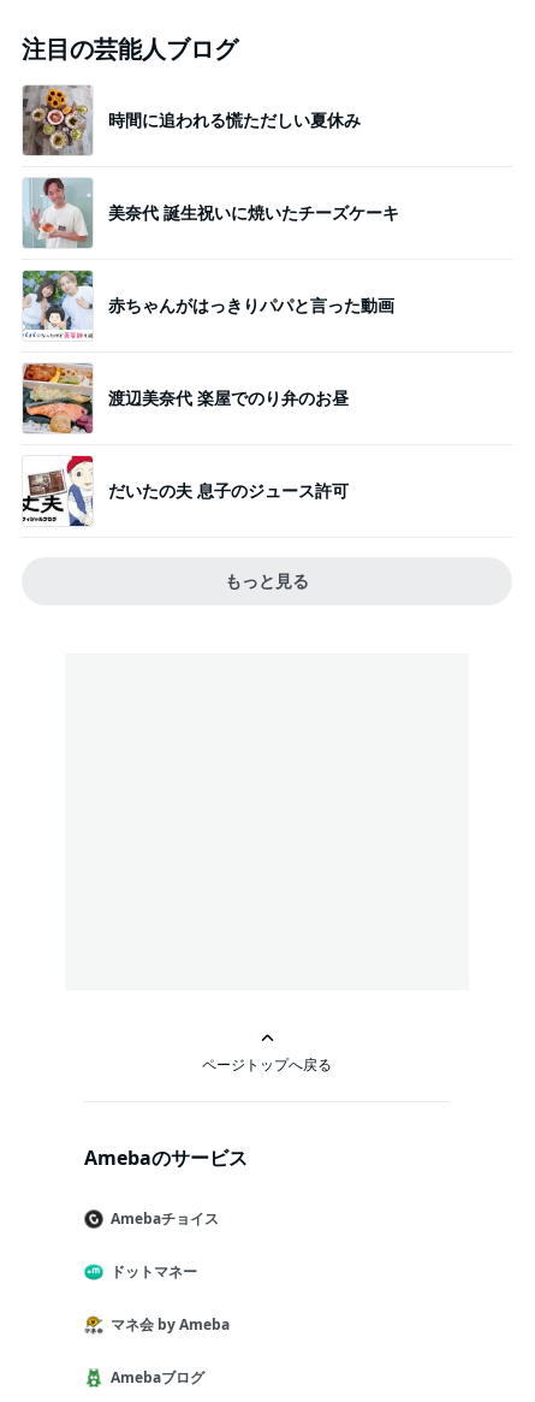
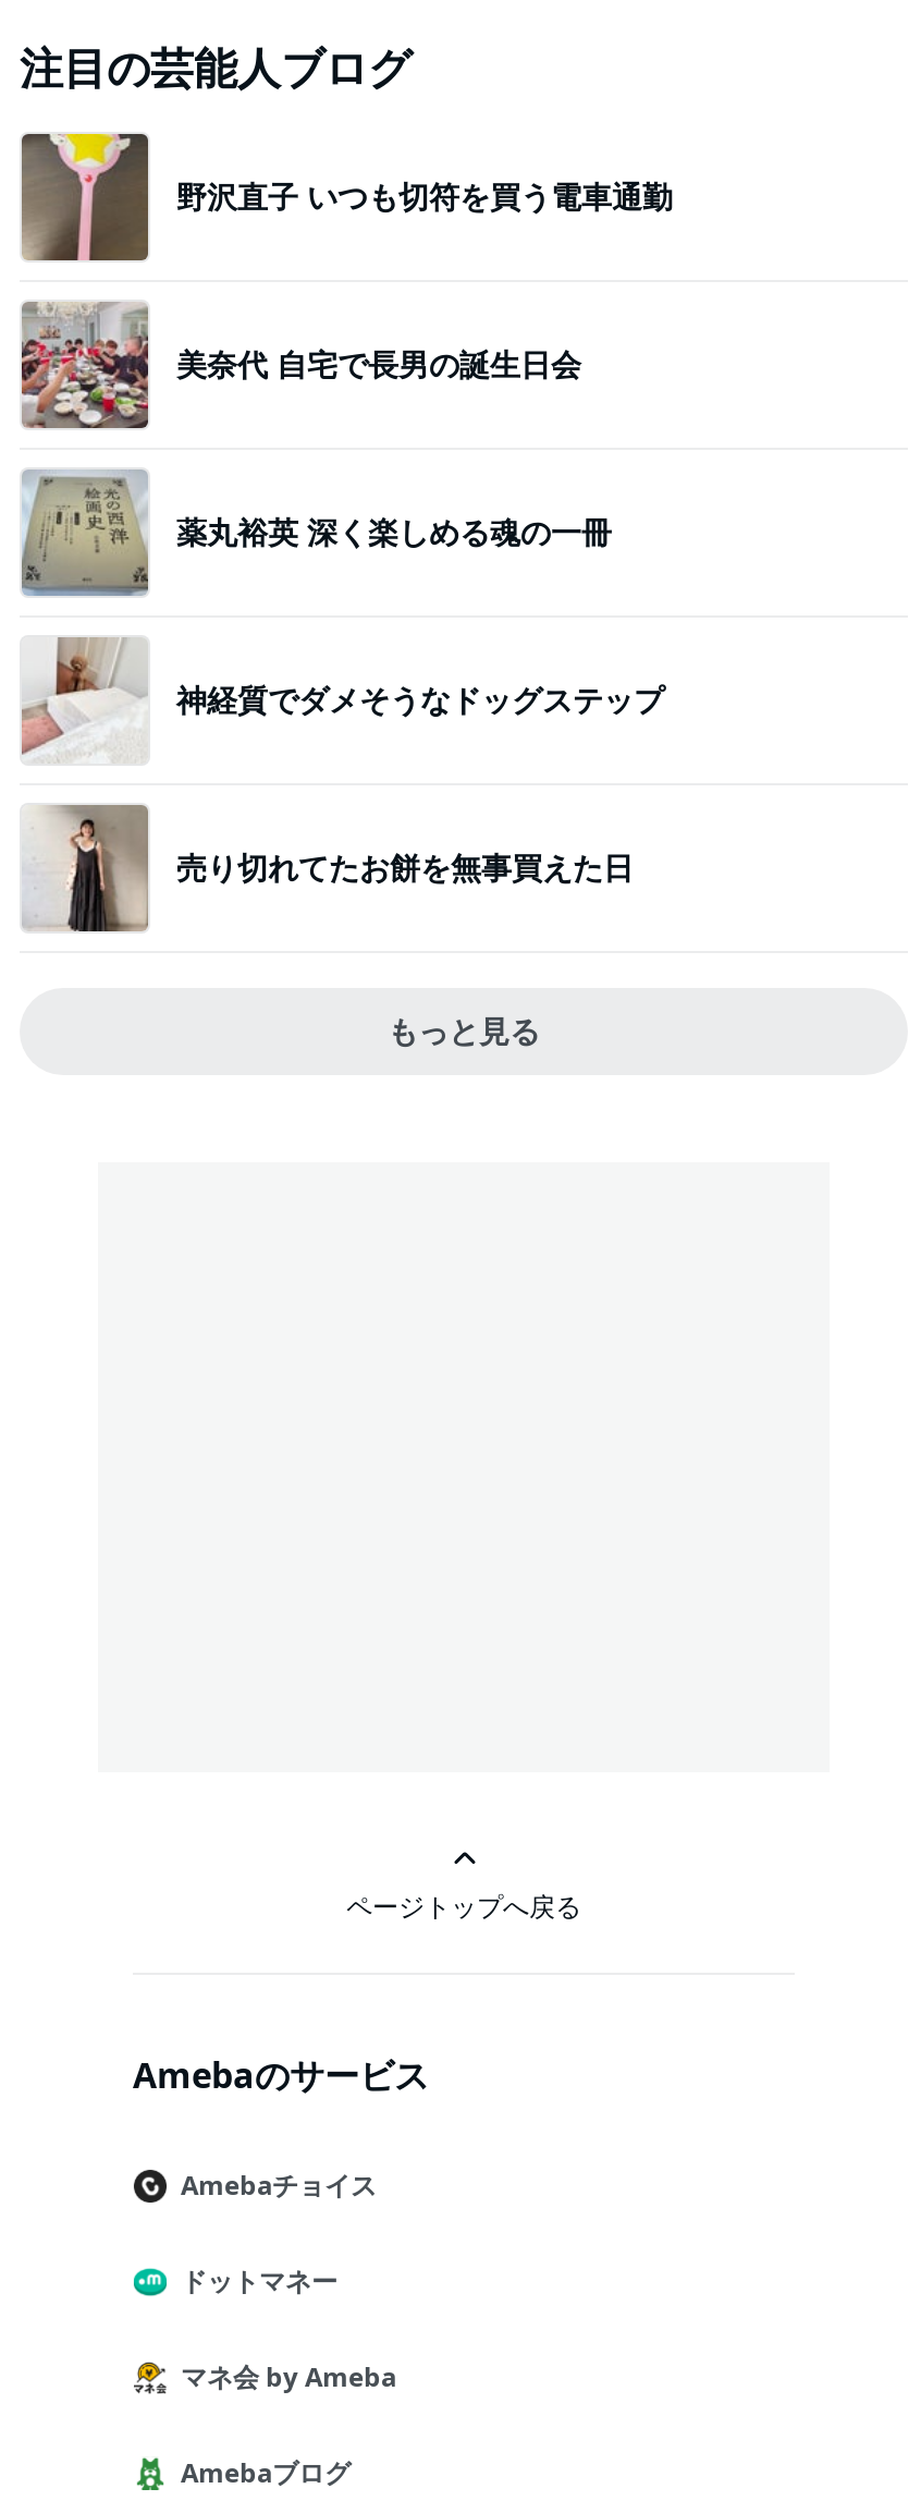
[23,84,361,156] [image] | 時間に追われる慌ただしい夏休み -> [20,132,673,263] [image] | 野沢直子 いつも切符を買う電車通勤
[22,177,399,249] [image] | 美奈代 誕生祝いに焼いたチーズケーキ -> [20,302,581,430] [image] | 美奈代 自宅で長男の誕生日会
[22,270,394,341] [image] | 赤ちゃんがはっきりパパと言った動画 -> [20,469,612,598] [image] | 薬丸裕英 深く楽しめる魂の一冊
[22,362,349,434] [image] | 渡辺美奈代 楽屋でのり弁のお昼 -> [20,637,664,764] [image] | 神経質でダメそうなドッグステップ
[22,455,349,527] [image] | だいたの夫 息子のジュース許可 -> [22,803,634,934] [image] | 売り切れてたお餅を無事買えた日

